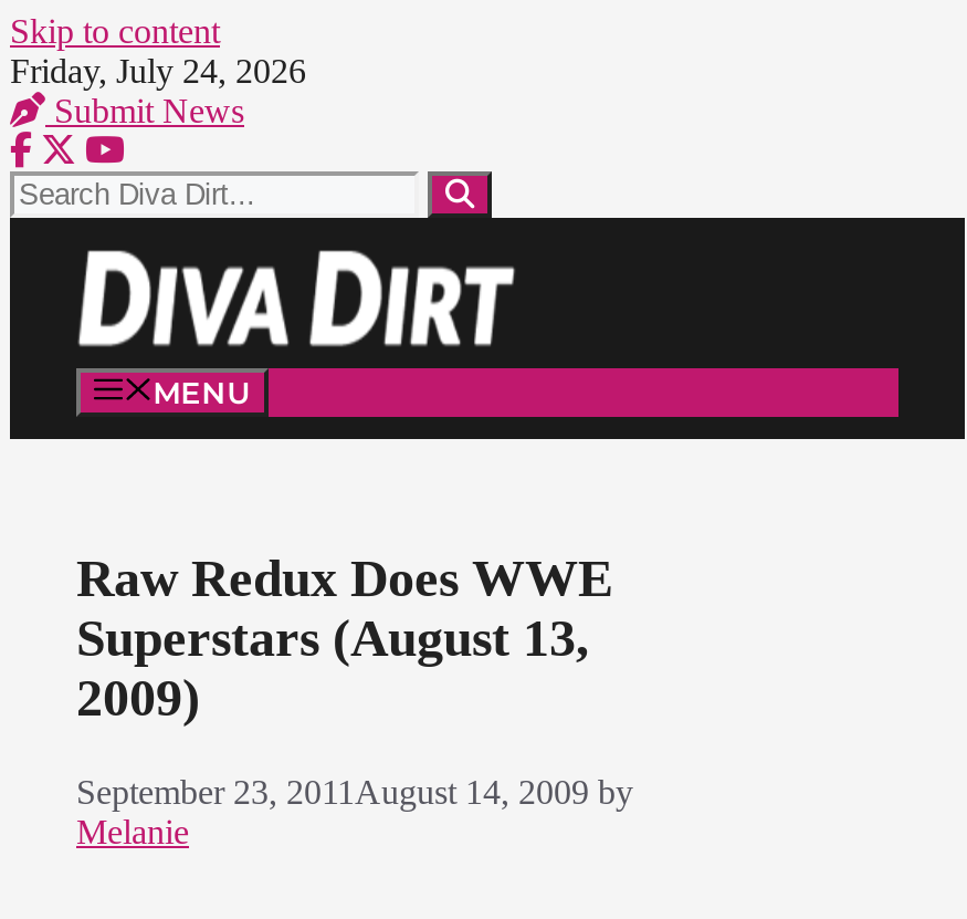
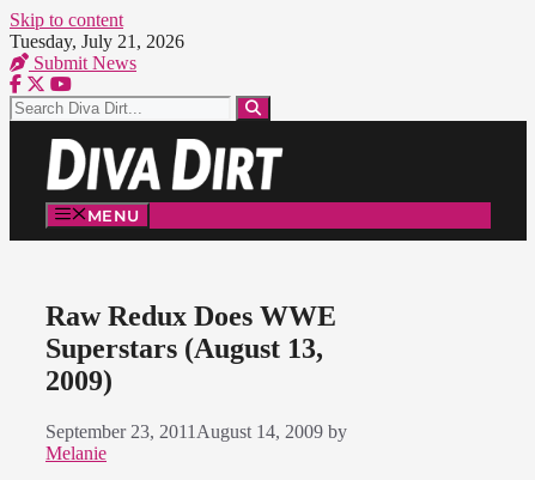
[10,52,306,90] Friday, July 24, 2026 -> [10,31,184,51] Tuesday, July 21, 2026

